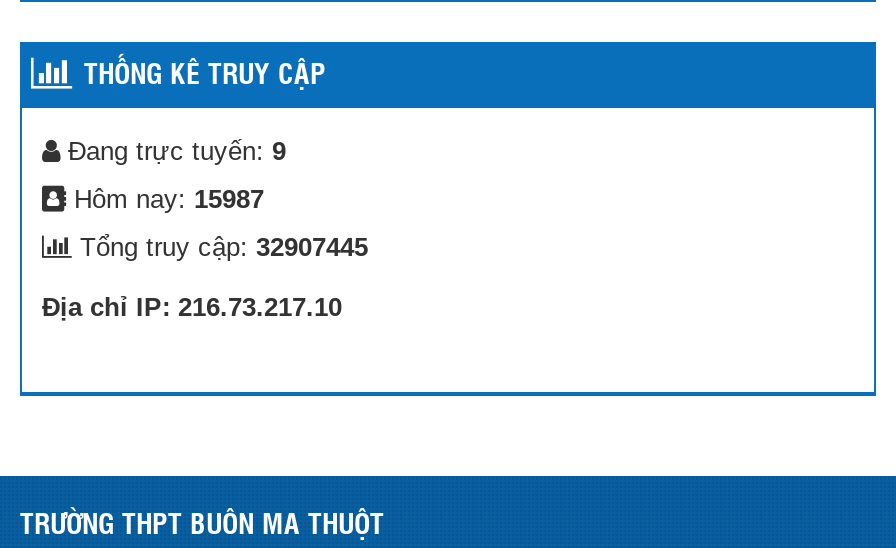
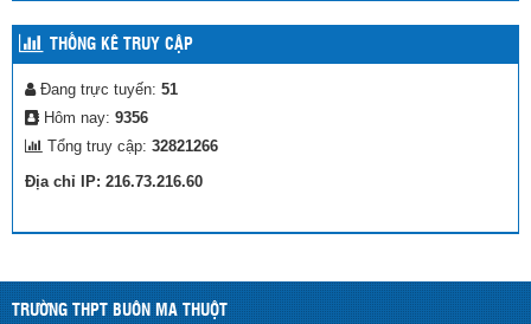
[60,136,286,166] Đang trực tuyến: 9 -> [36,80,178,98] Đang trực tuyến: 51
[66,184,264,214] Hôm nay: 15987 -> [39,109,148,127] Hôm nay: 9356
[72,232,368,262] Tổng truy cập: 32907445 -> [43,137,218,155] Tổng truy cập: 32821266
[42,292,342,322] Địa chỉ IP: 216.73.217.10 -> [25,173,203,190] Địa chỉ IP: 216.73.216.60

